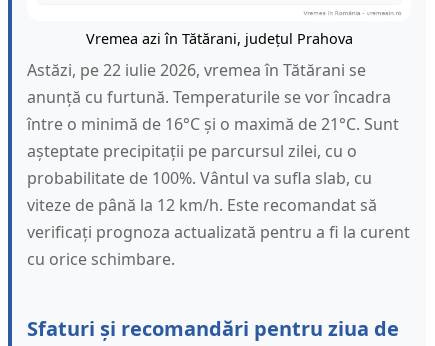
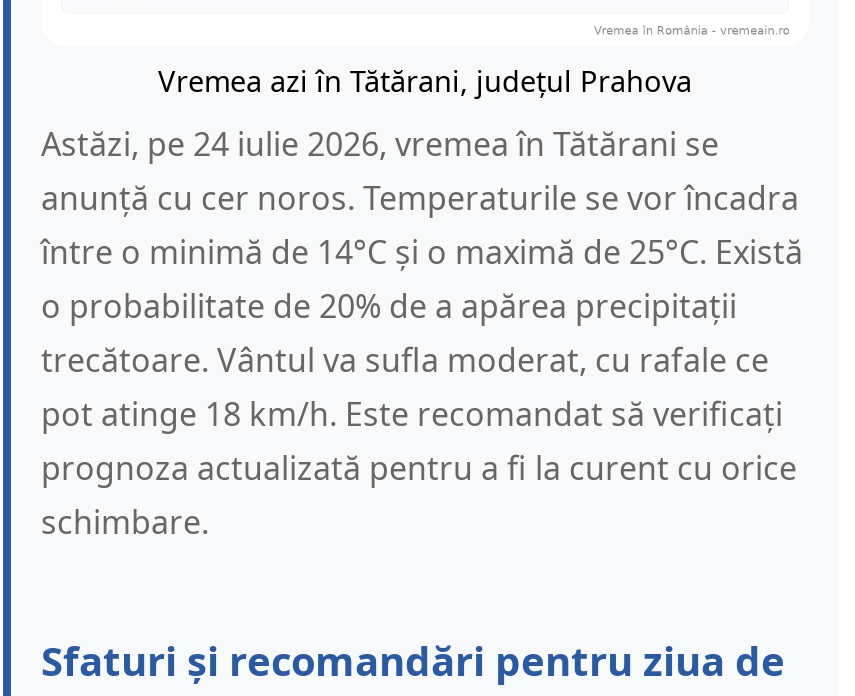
[27,59,410,270] Astăzi, pe 22 iulie 2026, vremea în Tătărani se | anunță cu furtună. Temperaturile se vor încadra | între o minimă de 16°C și o maximă de 21°C. Sunt | așteptate precipitații pe parcursul zilei, cu o | probabilitate de 100%. Vântul va sufla slab, cu | viteze de până la 12 km/h. Este recomandat să | verificați prognoza actualizată pentru a fi la curent | cu orice schimbare. -> [41,123,803,545] Astăzi, pe 24 iulie 2026, vremea în Tătărani se | anunță cu cer noros. Temperaturile se vor încadra | între o minimă de 14°C și o maximă de 25°C. Există | o probabilitate de 20% de a apărea precipitații | trecătoare. Vântul va sufla moderat, cu rafale ce | pot atinge 18 km/h. Este recomandat să verificați | prognoza actualizată pentru a fi la curent cu orice | schimbare.

